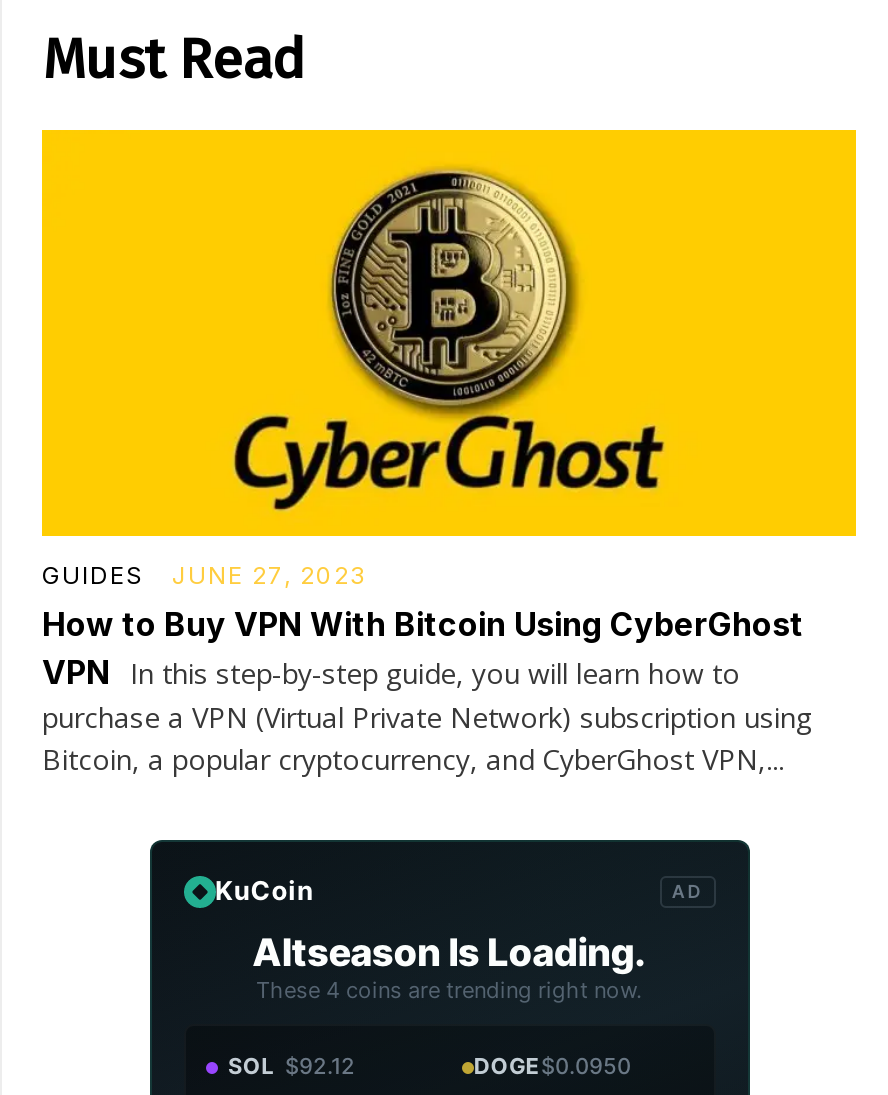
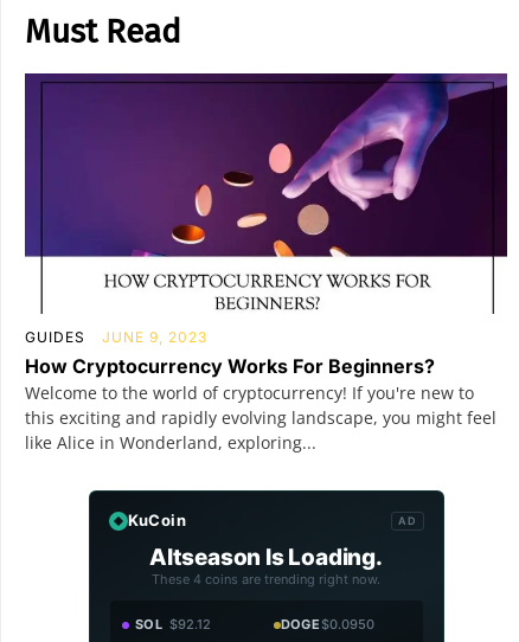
[40,128,858,779] [image] | JUNE 27, 2023 | How to Buy VPN With Bitcoin Using CyberGhost | VPN In this step-by-step guide, you will learn how to | purchase a VPN (Virtual Private Network) subscription using | Bitcoin, a popular cryptocurrency, and CyberGhost VPN,... -> [24,72,508,454] [image] | JUNE 9, 2023 | How Cryptocurrency Works For Beginners? | Welcome to the world of cryptocurrency! If you're new to | this exciting and rapidly evolving landscape, you might feel | like Alice in Wonderland, exploring...

